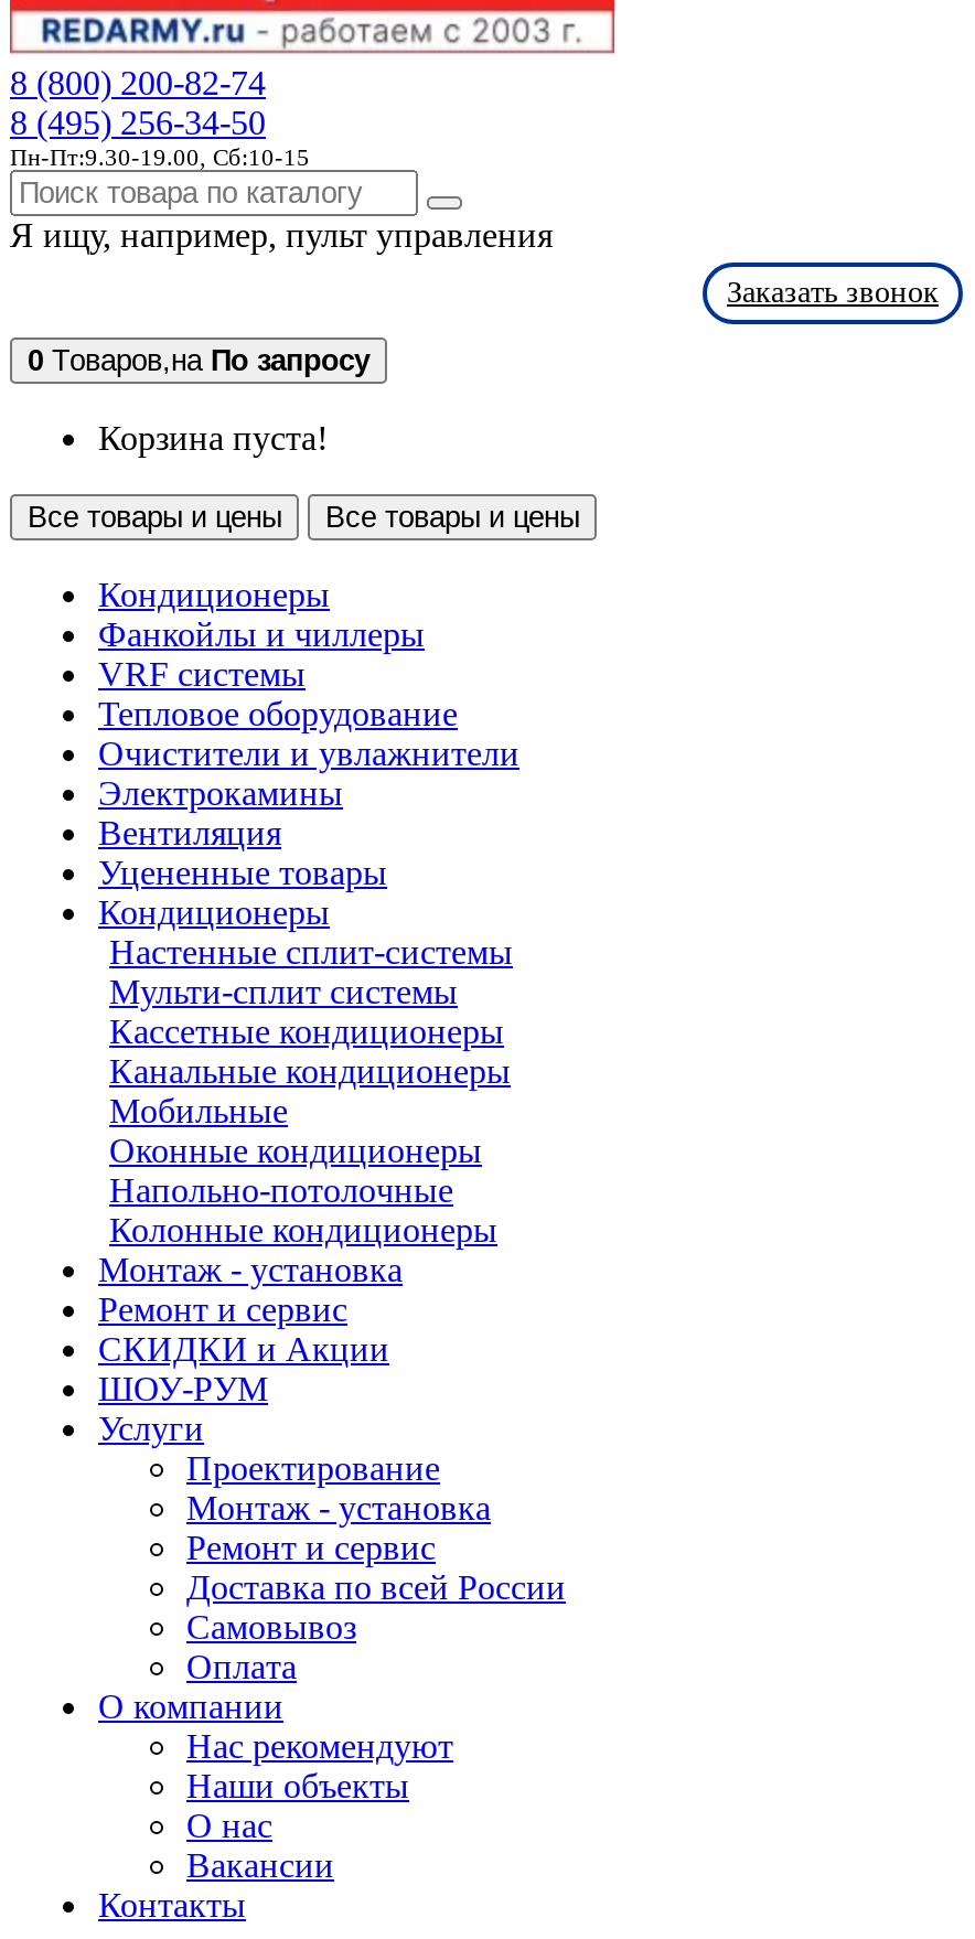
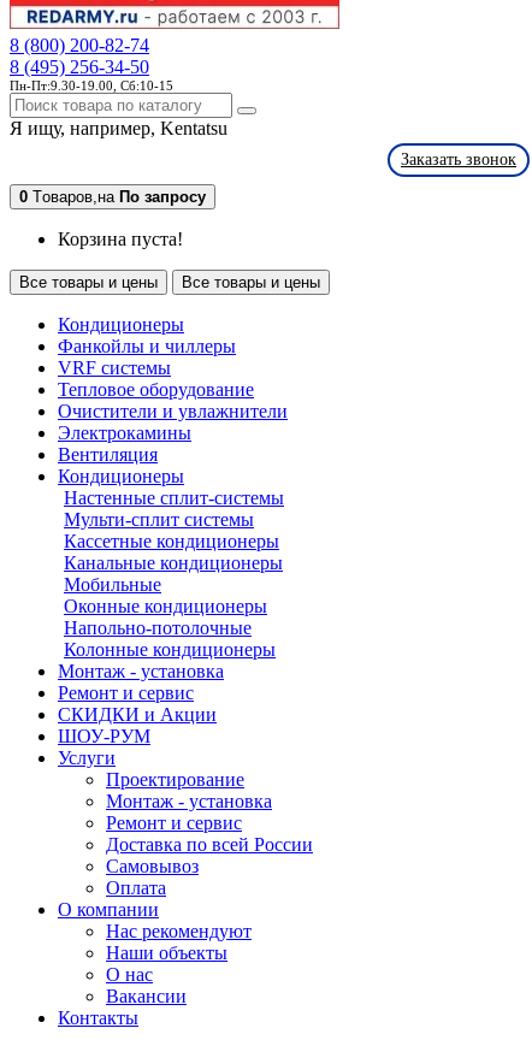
[10,216,553,254] Я ищу, например,пульт управления -> [10,118,227,138] Я ищу, например,Kentatsu
[98,854,387,891] Уцененные товары -> none

